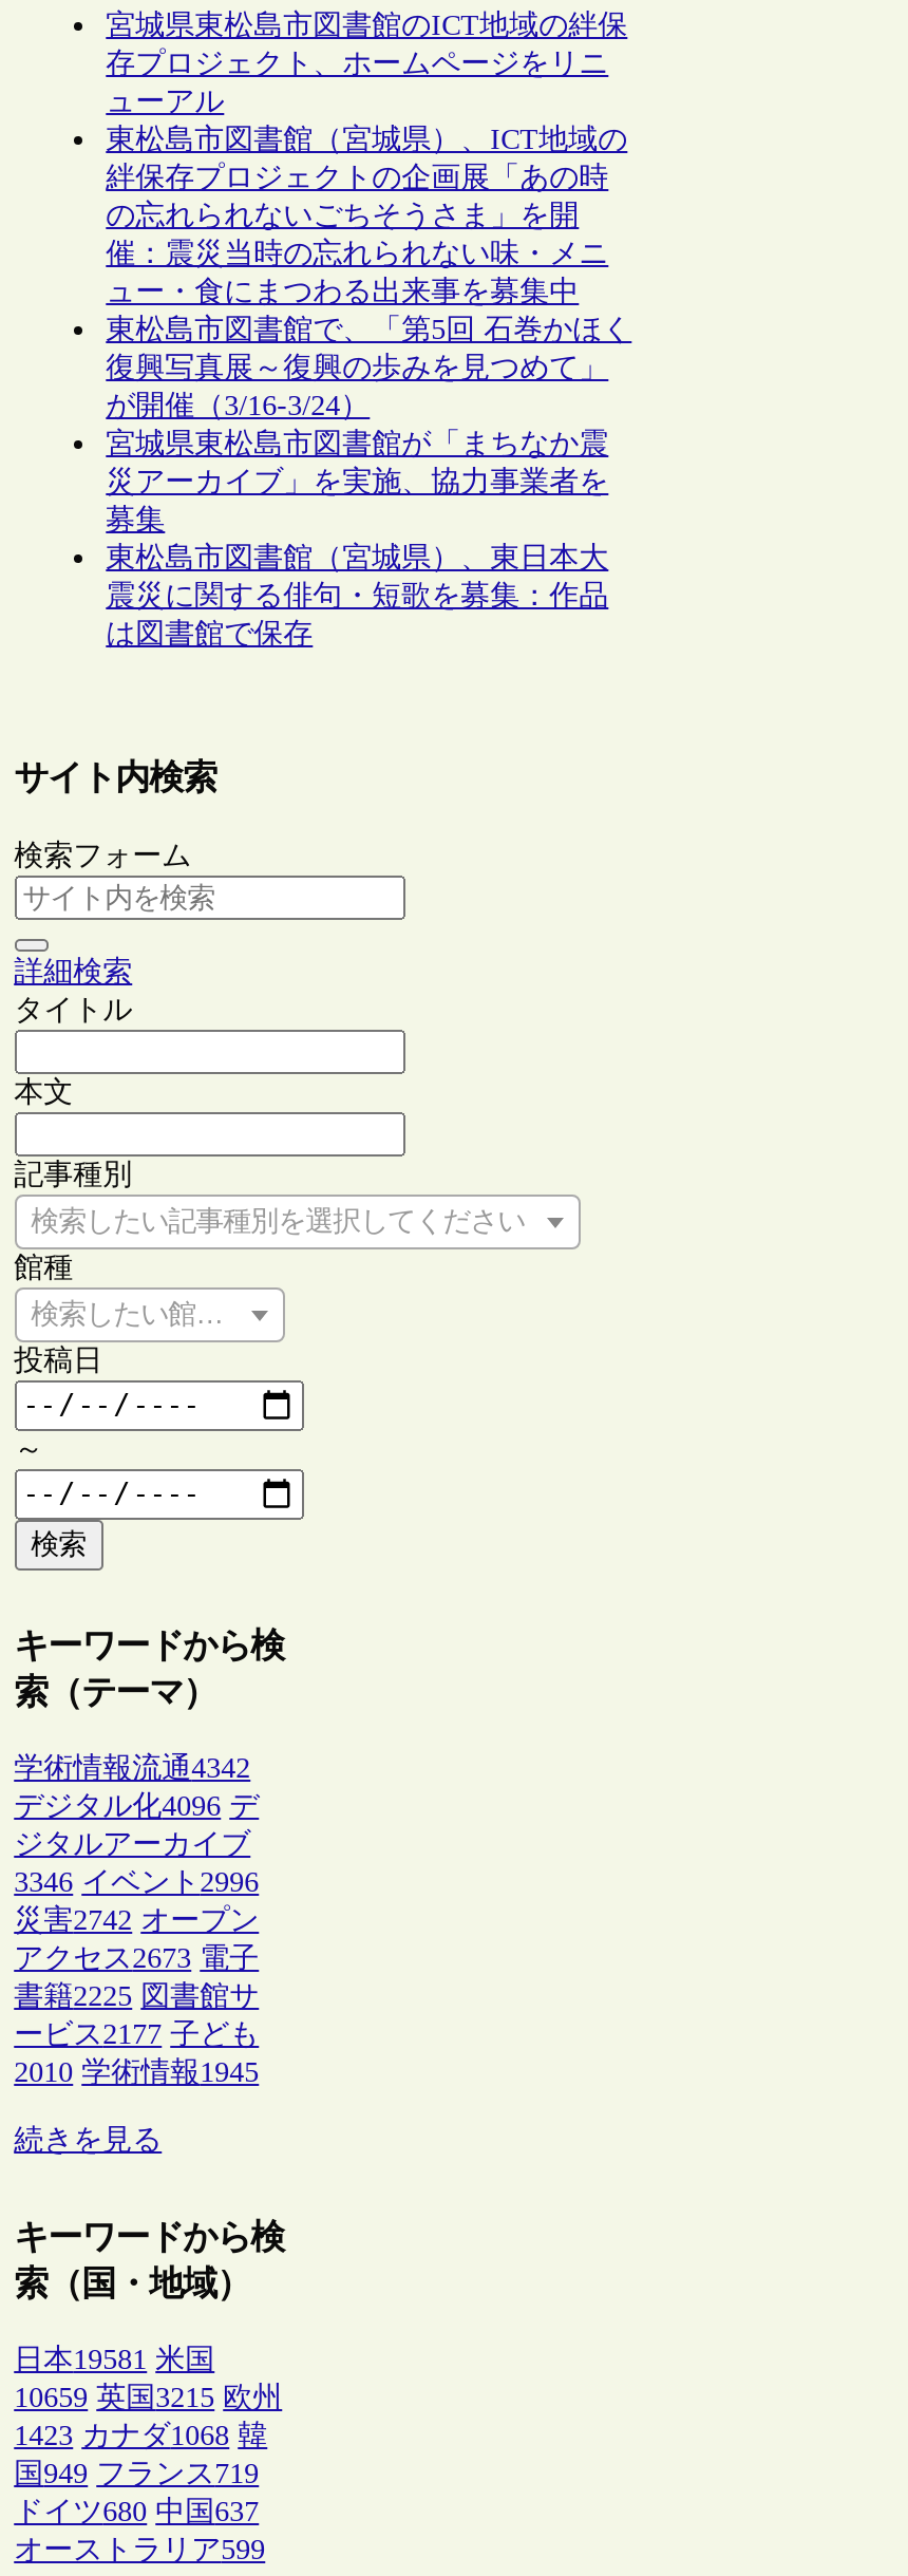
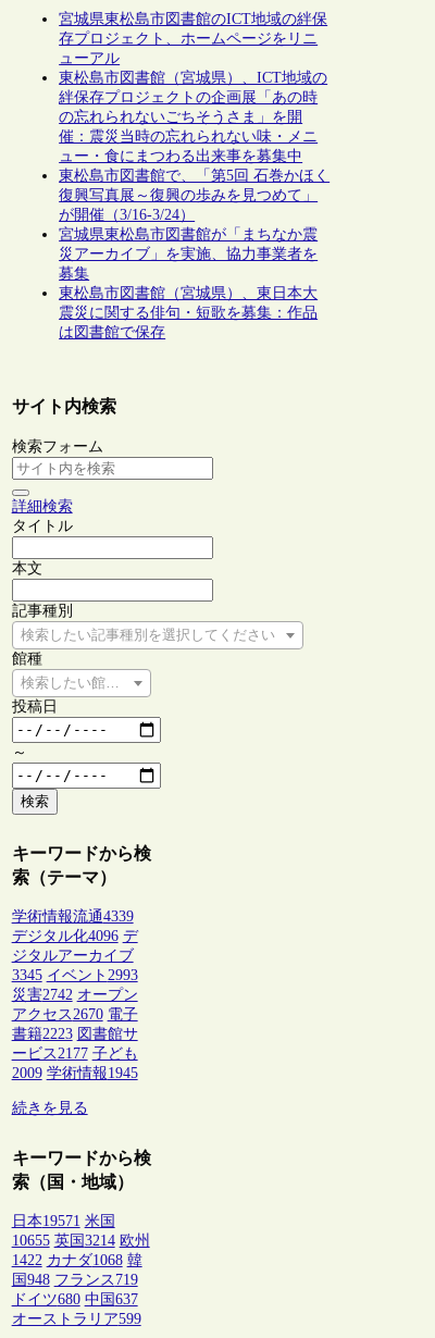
[14,1753,250,1785] 学術情報流通4342 -> [12,909,133,925] 学術情報流通4339
[14,1867,259,1899] 3346 イベント2996 -> [12,967,138,984] 3345 イベント2993
[14,1943,259,1975] アクセス2673 電子 -> [12,1007,138,1023] アクセス2670 電子
[14,1981,259,2013] 書籍2225 図書館サ -> [12,1026,138,1043] 書籍2223 図書館サ
[14,2057,259,2089] 2010 学術情報1945 -> [12,1065,138,1082] 2009 学術情報1945
[14,2343,215,2375] 日本19581 米国 -> [12,1213,115,1229] 日本19571 米国
[14,2381,282,2413] 10659 英国3215 欧州 -> [12,1232,150,1249] 10655 英国3214 欧州
[14,2419,267,2451] 1423 カナダ1068 韓 -> [12,1252,142,1268] 1422 カナダ1068 韓
[14,2457,259,2489] 国949 フランス719 -> [12,1272,138,1288] 国948 フランス719

